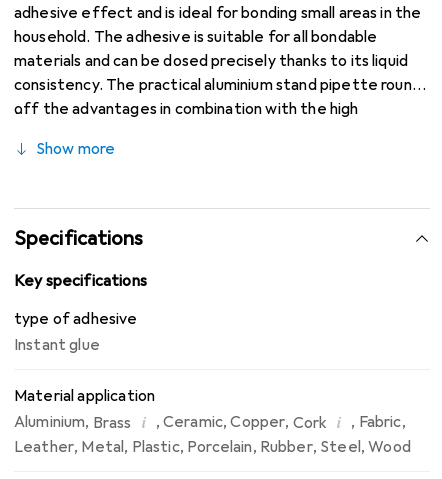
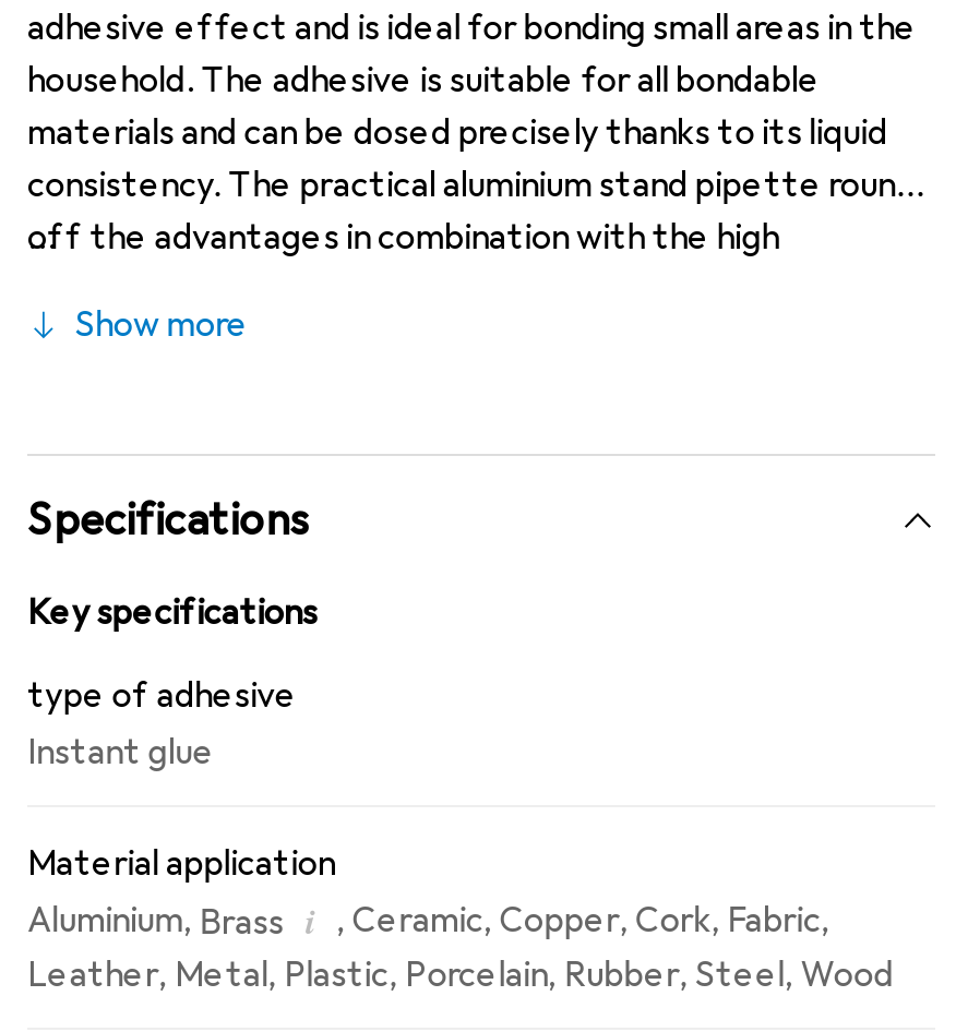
[14,411,409,433] Aluminium, Brass i , Ceramic, Copper, Cork i , Fabric, -> [27,897,837,945] Aluminium, Brass i , Ceramic, Copper, Cork, Fabric,

